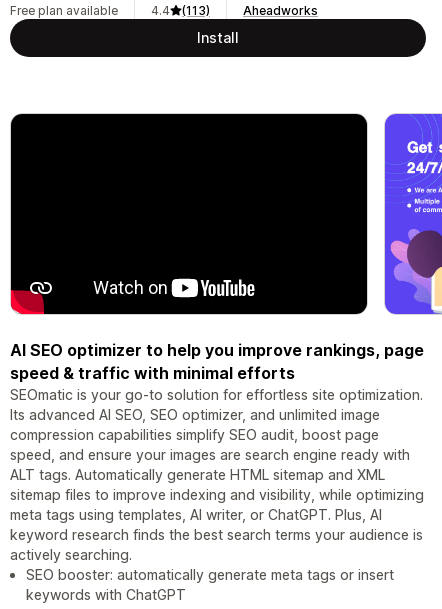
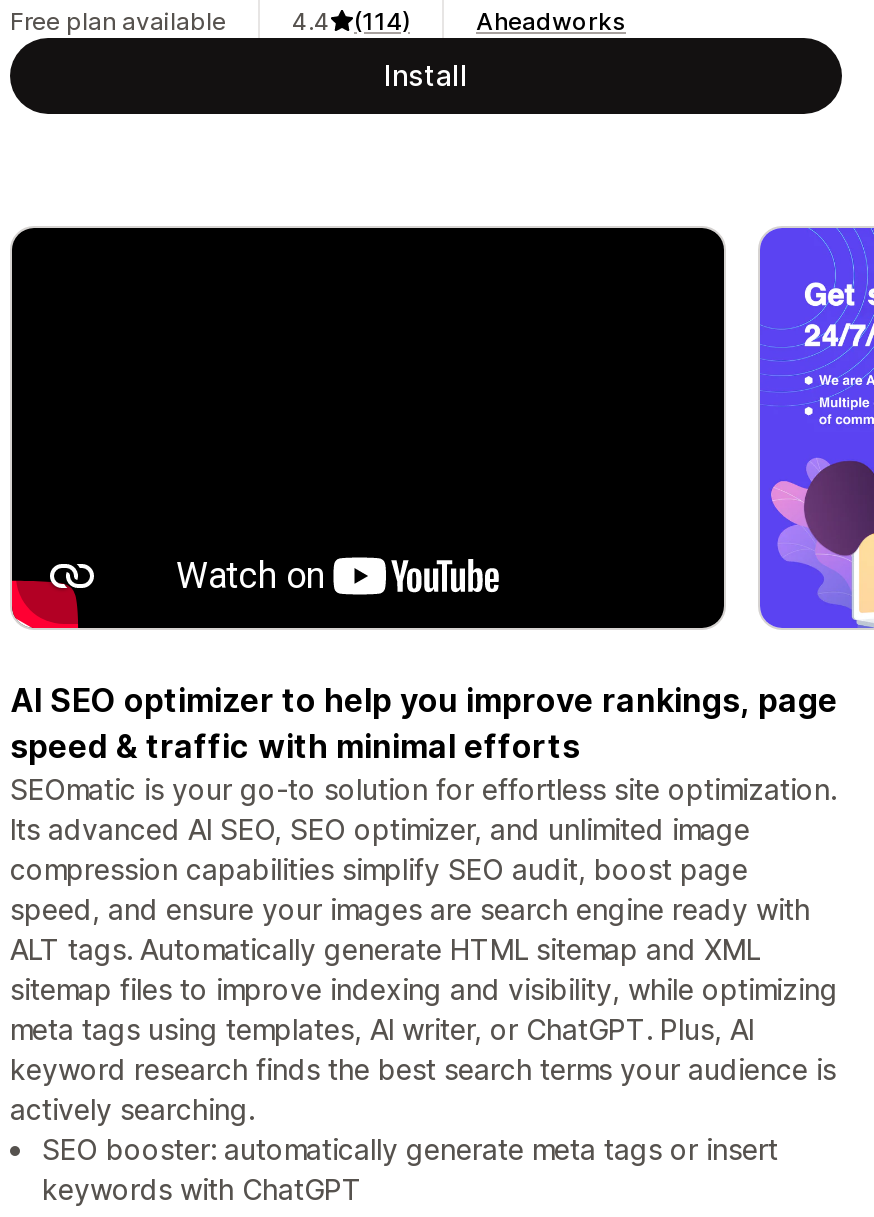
[151,3,210,18] 4.4 (113) -> [292,6,410,36] 4.4 (114)

